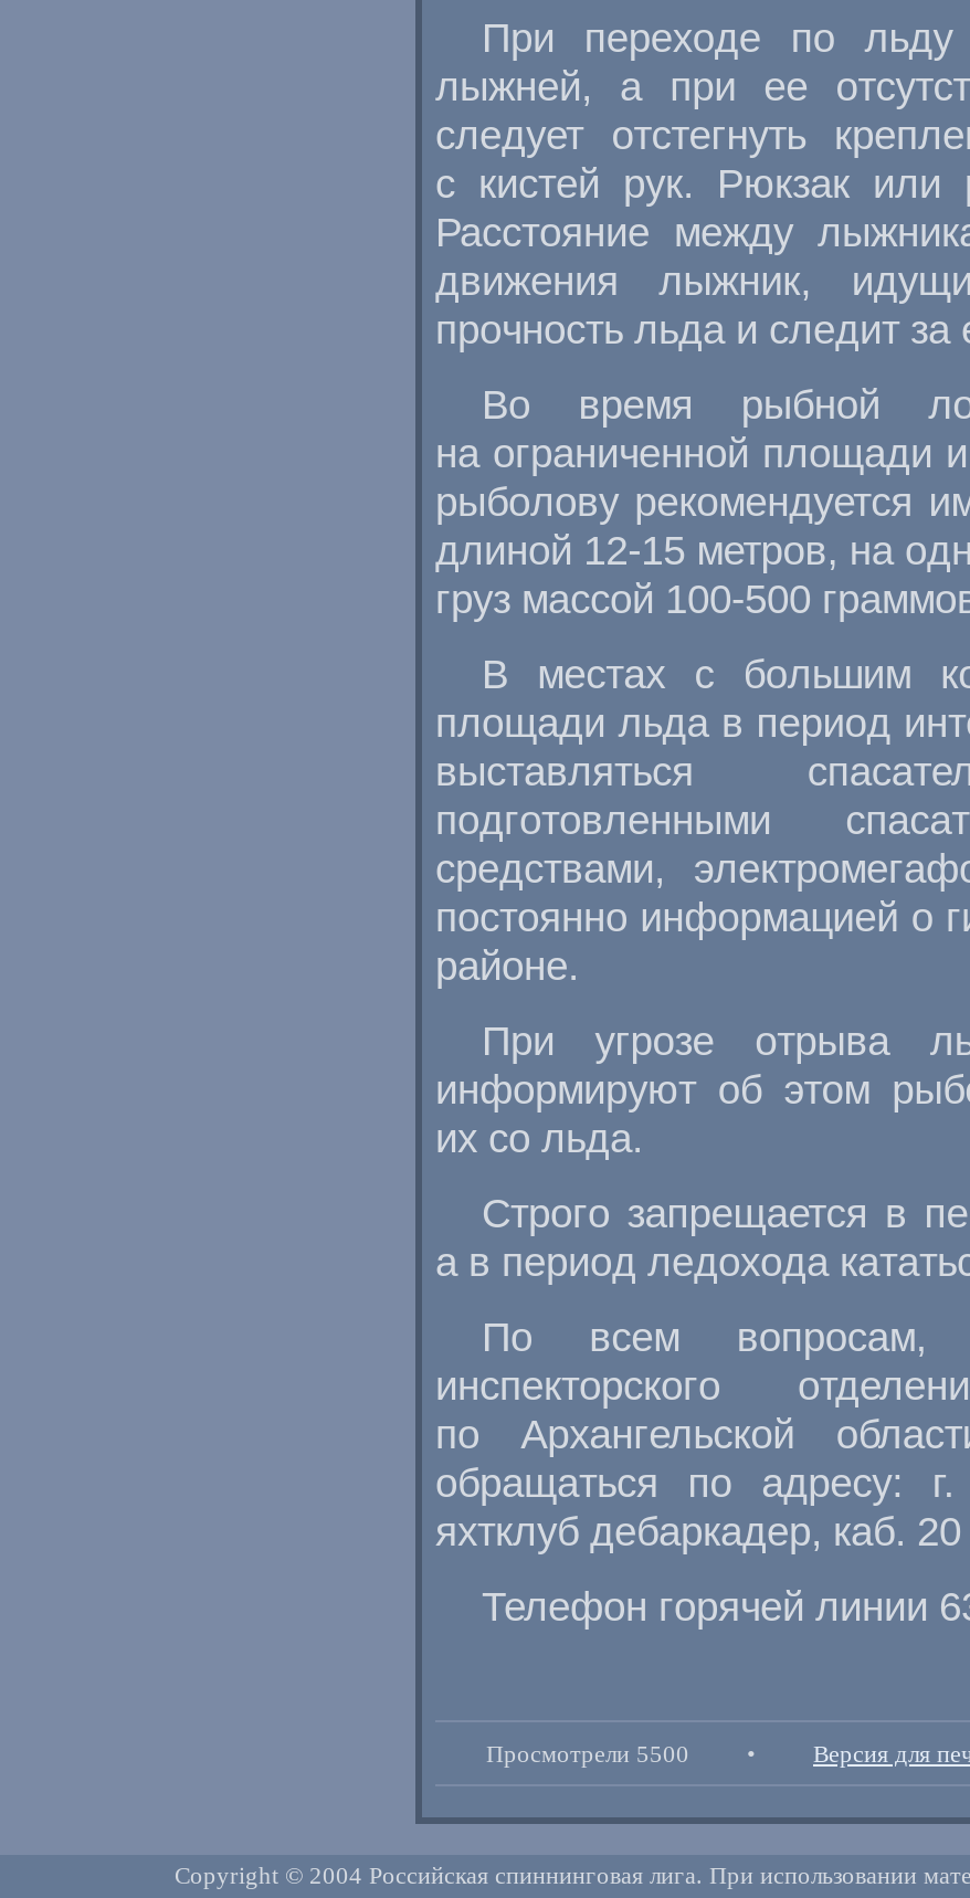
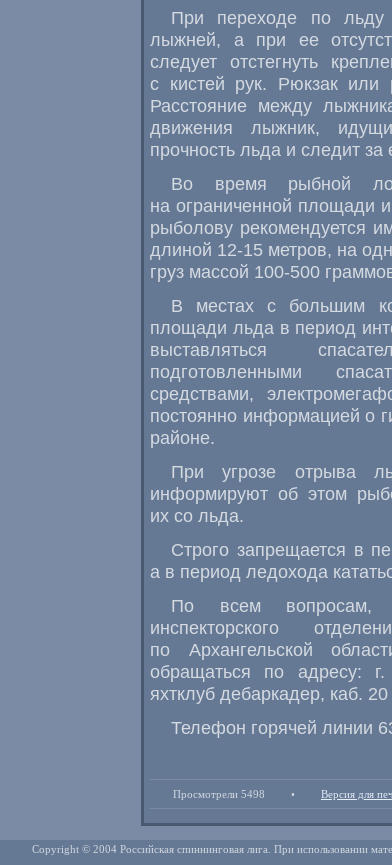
[486,1740,689,1767] Просмотрели 5500 -> [173,788,265,800] Просмотрели 5498

